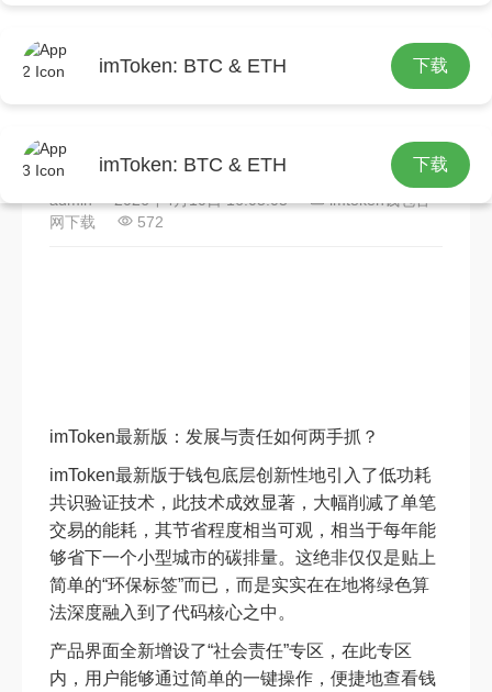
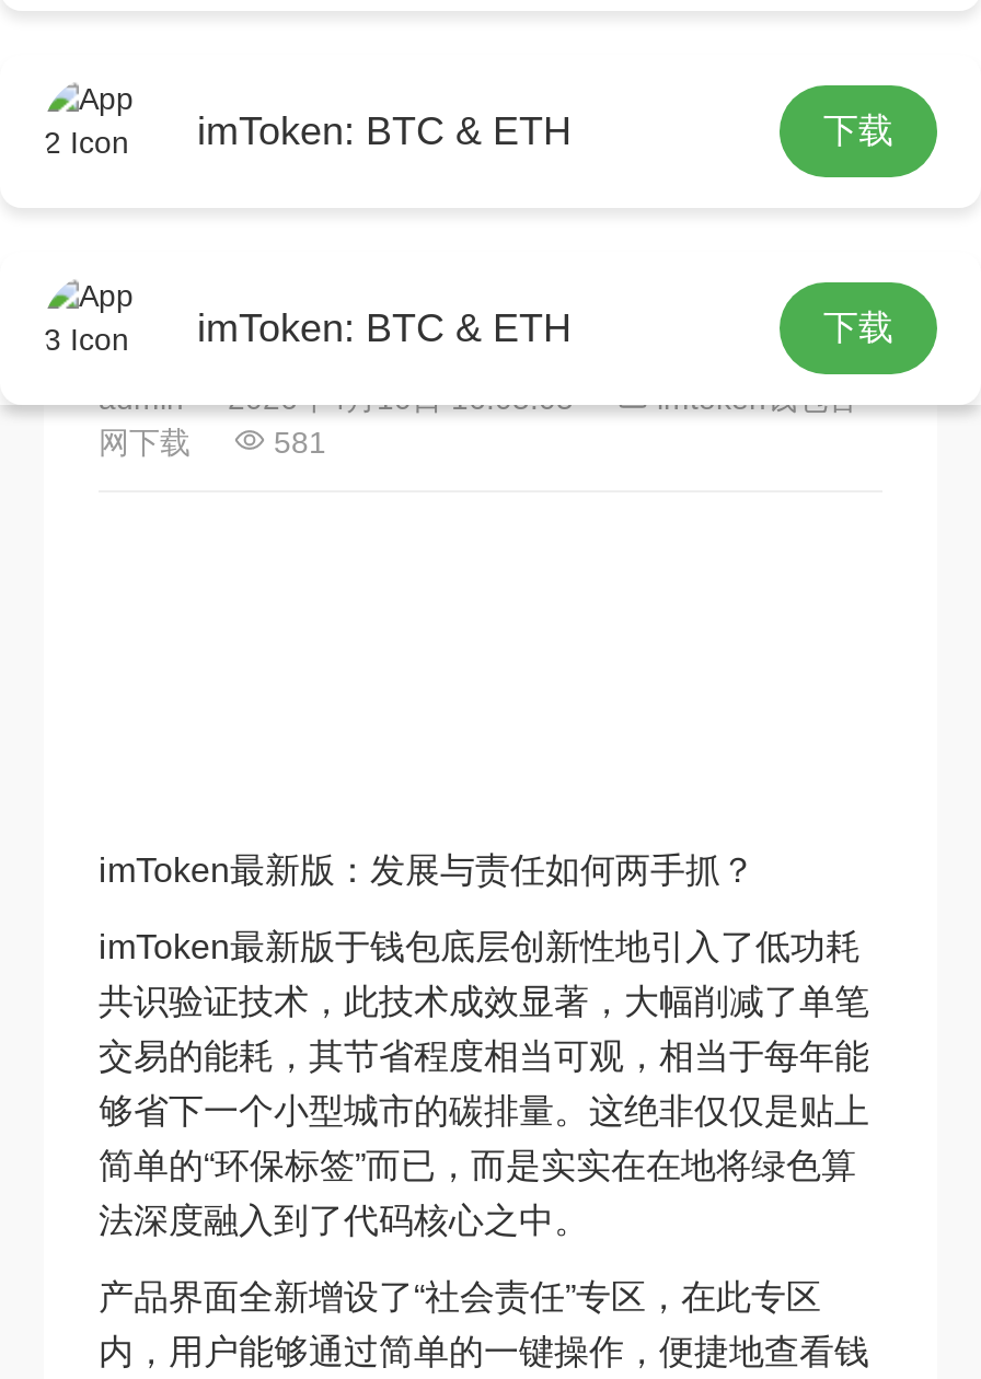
[133,213,164,230] 572 -> [265,424,326,459] 581

